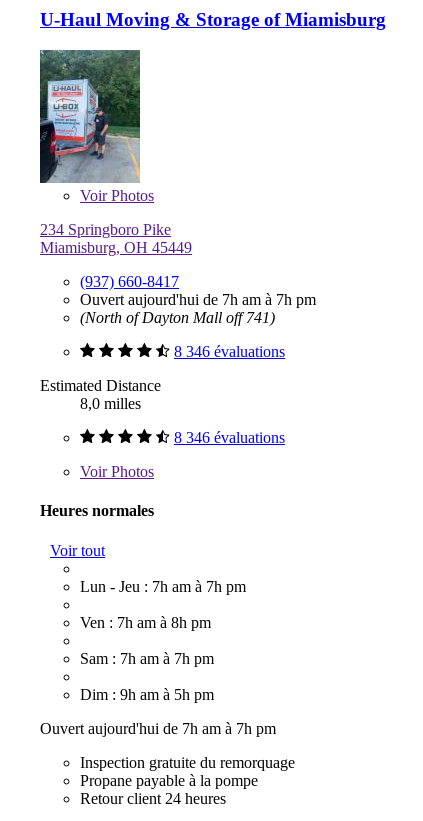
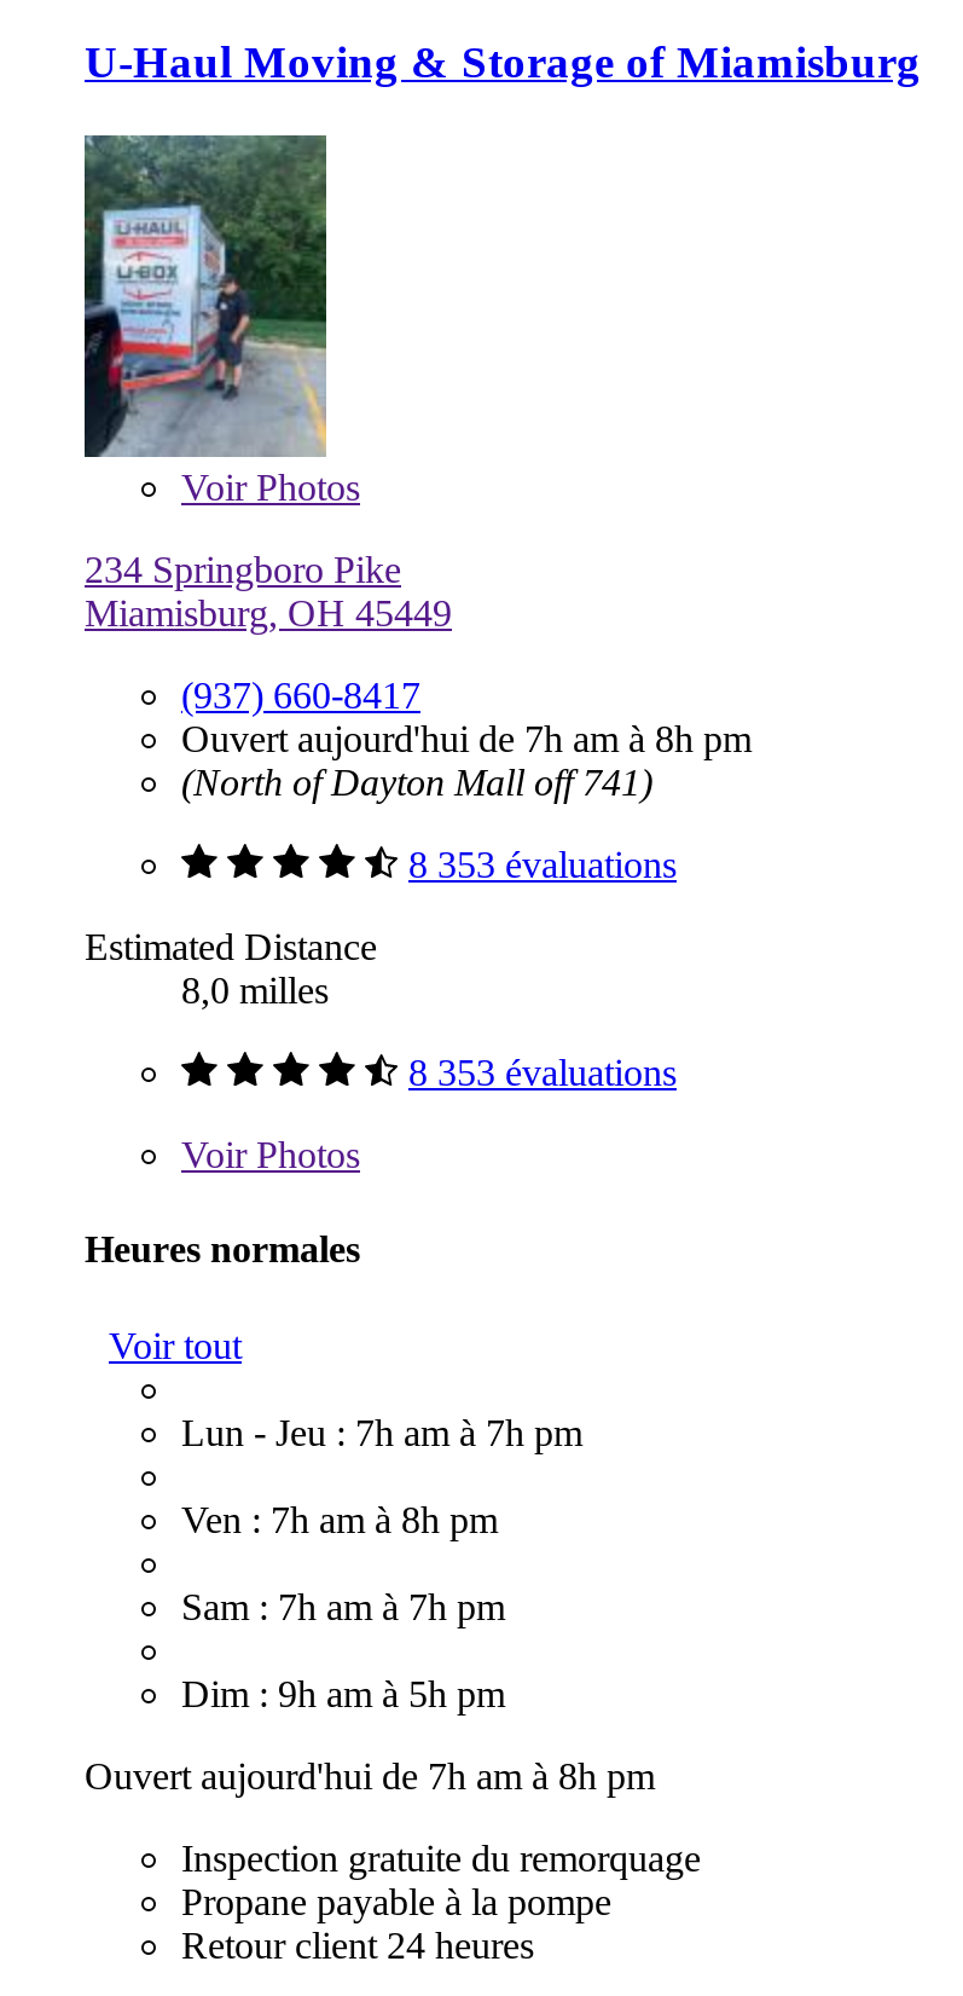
[80,291,316,308] Ouvert aujourd'hui de 7h am à 7h pm -> [181,718,752,759] Ouvert aujourd'hui de 7h am à 8h pm
[174,343,285,360] 8 346 évaluations -> [408,844,677,885] 8 353 évaluations
[174,429,285,446] 8 346 évaluations -> [408,1052,677,1093] 8 353 évaluations
[40,720,276,737] Ouvert aujourd'hui de 7h am à 7h pm -> [85,1754,655,1796] Ouvert aujourd'hui de 7h am à 8h pm

